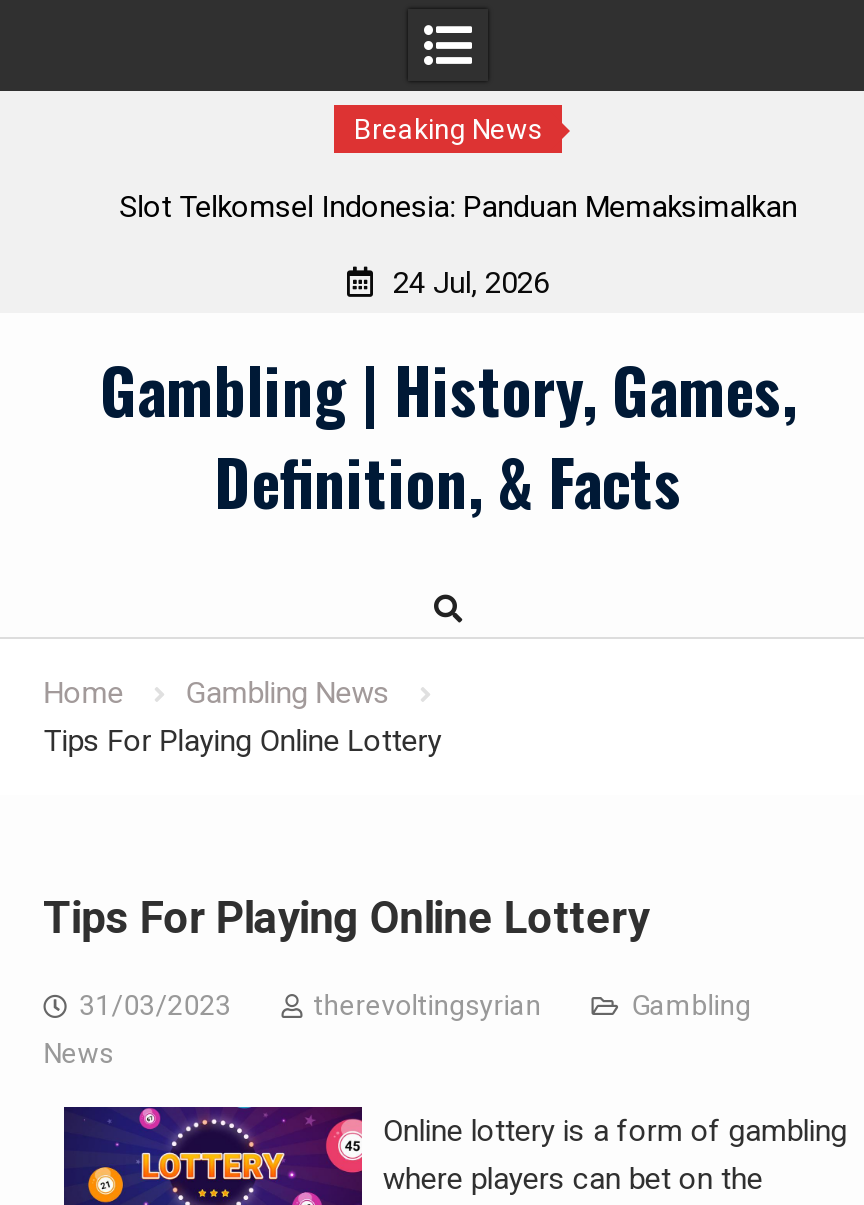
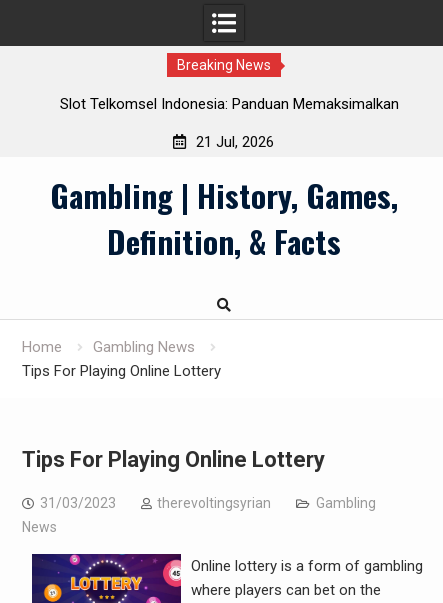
[393,265,549,301] 24 Jul, 2026 -> [196,133,274,151] 21 Jul, 2026

